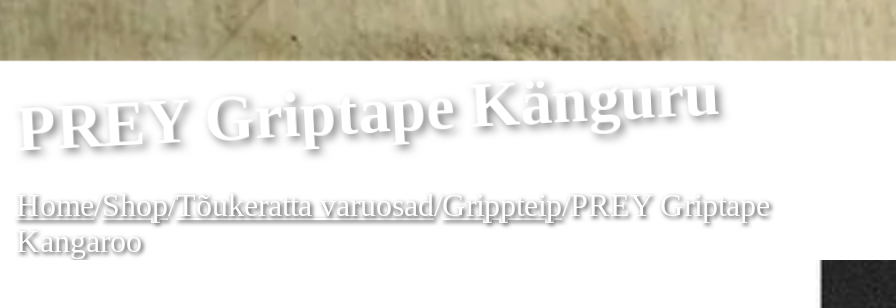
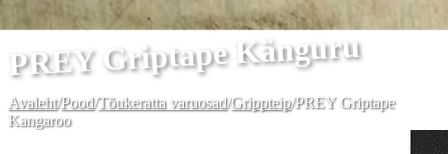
[16,188,770,222] Home/Shop/Tõukeratta varuosad/Grippteip/PREY Griptape -> [8,94,395,111] Avaleht/Pood/Tõukeratta varuosad/Grippteip/PREY Griptape

